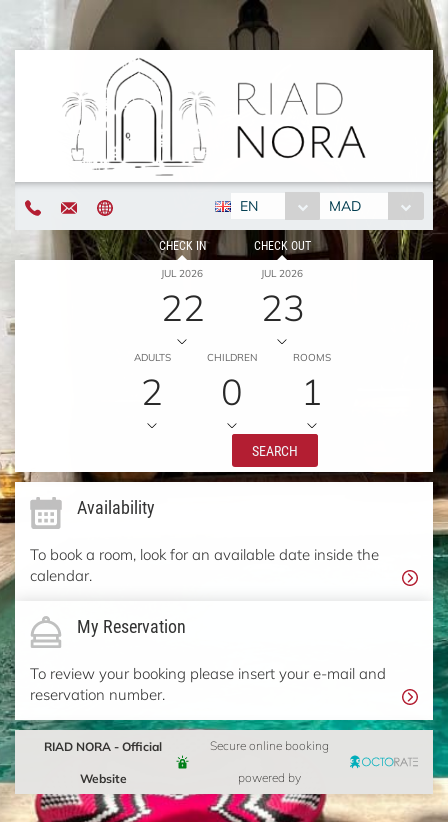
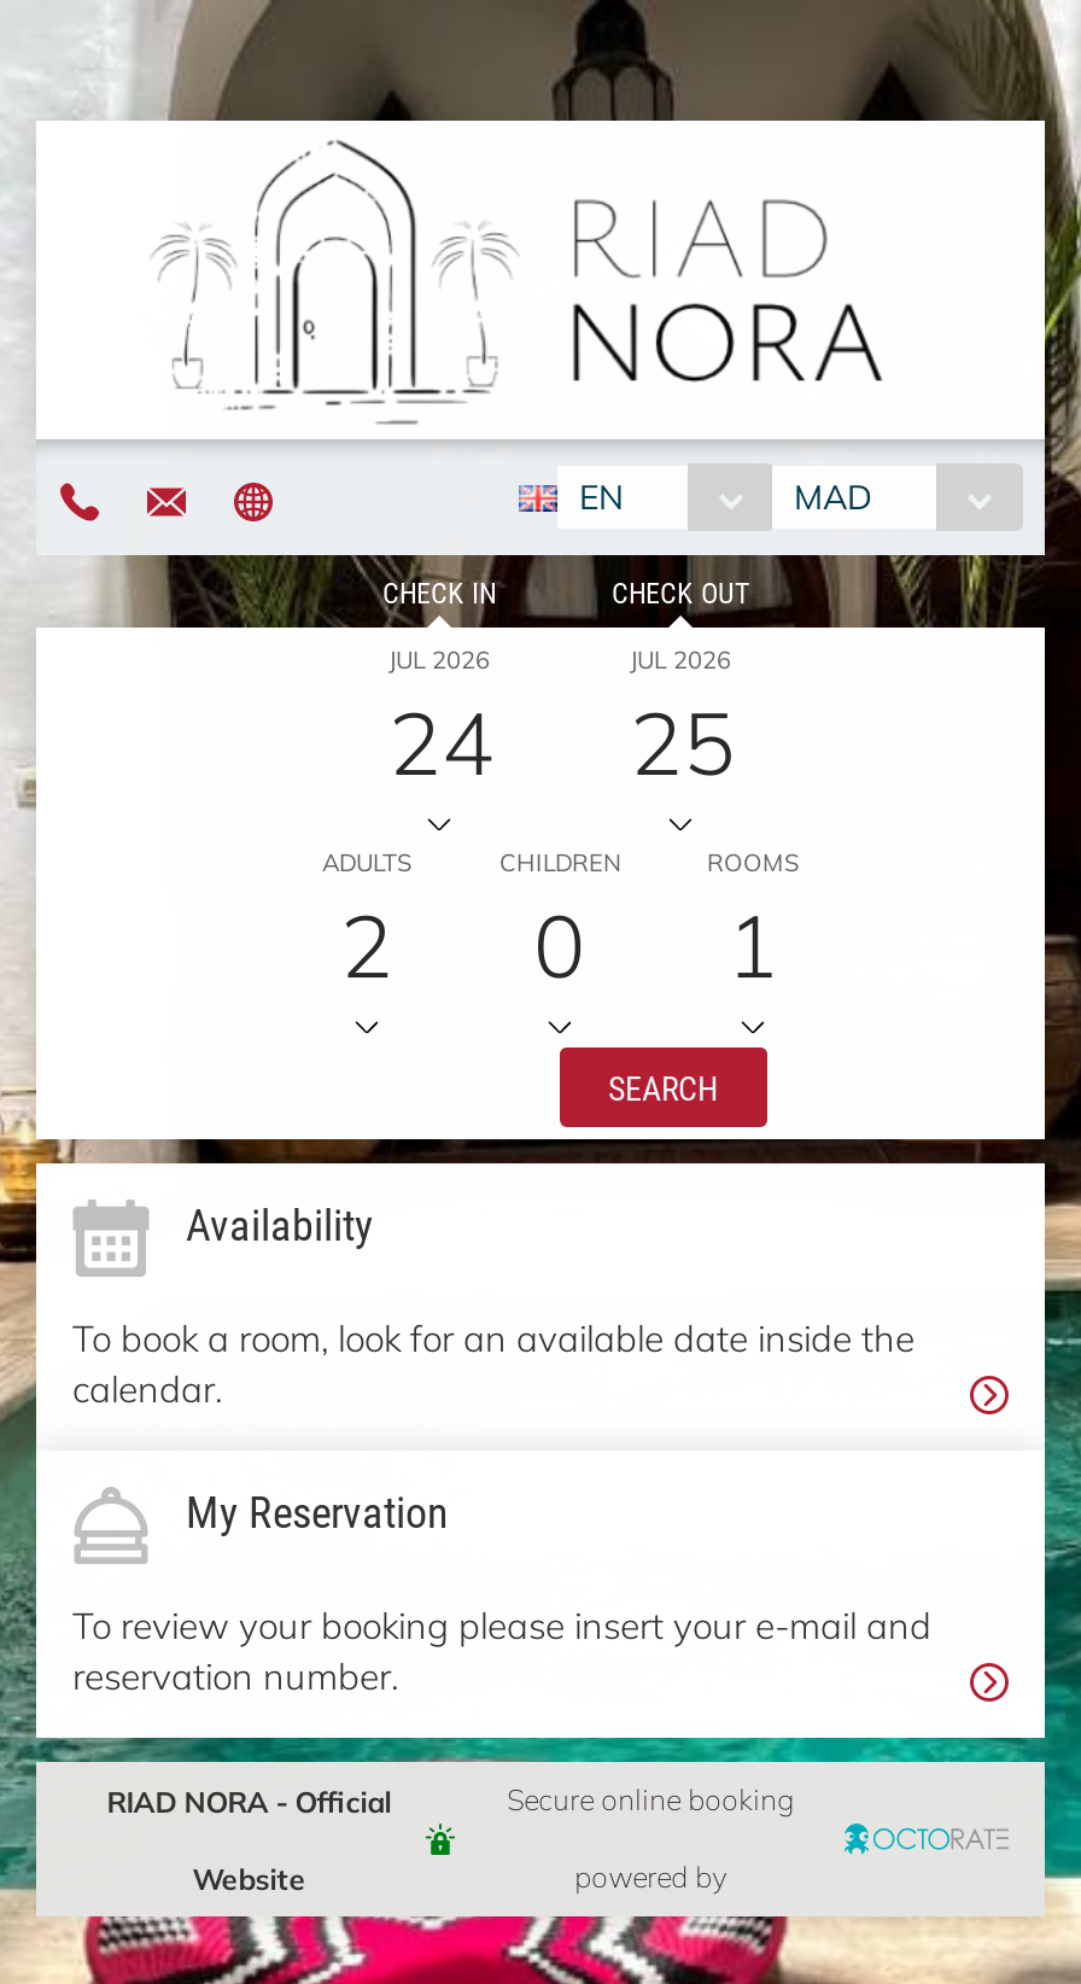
[161,284,205,330] 22 -> [388,685,495,796] 24
[261,284,305,330] 23 -> [630,685,736,796] 25

